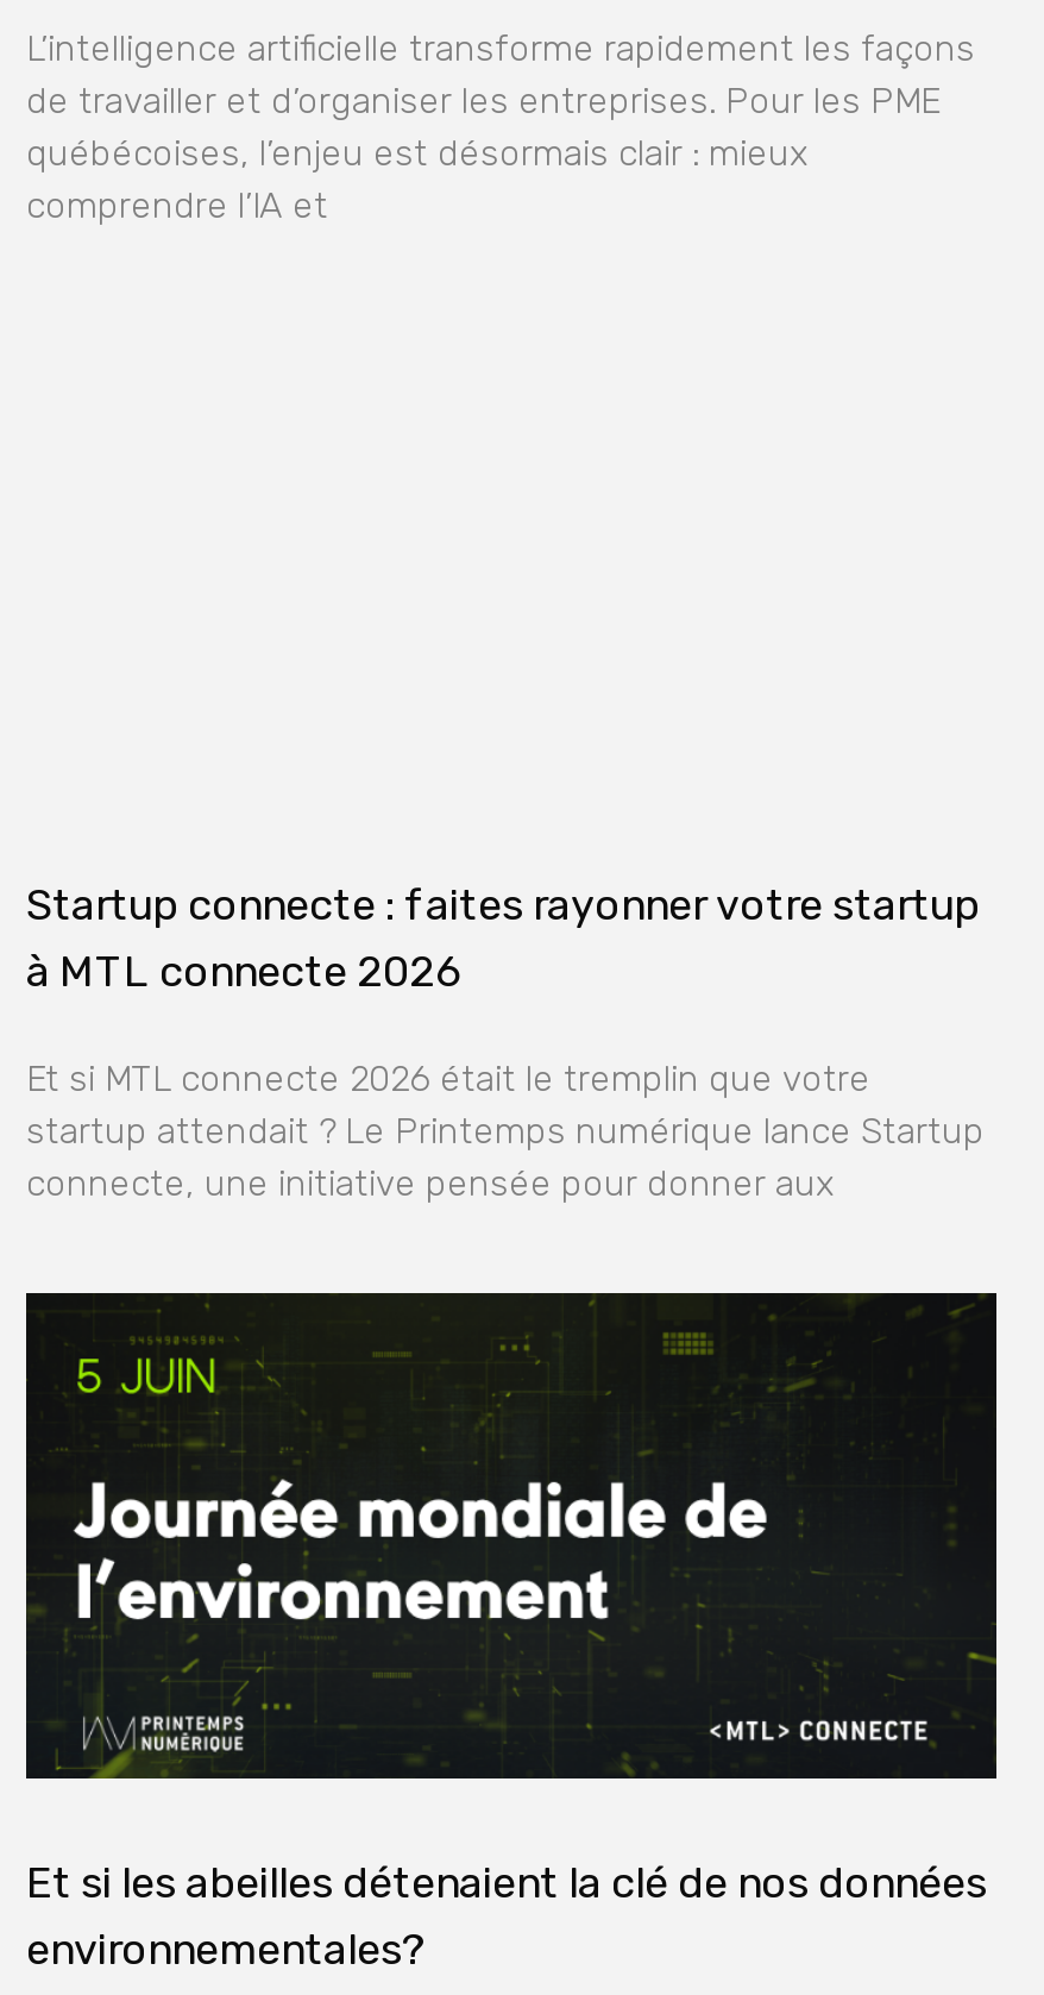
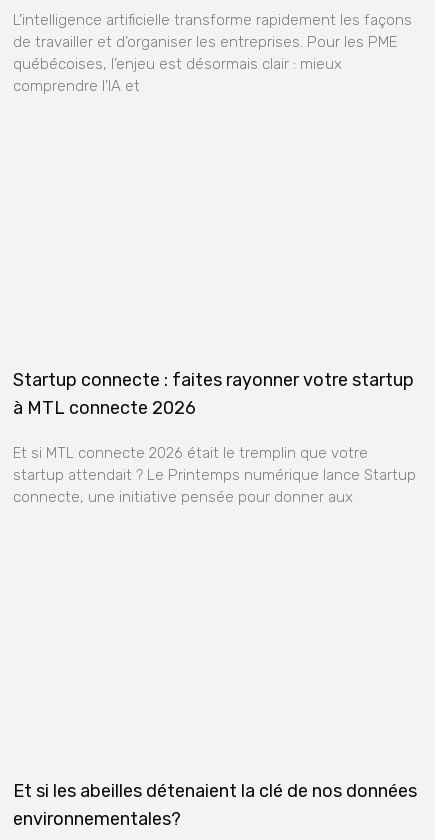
[24,1290,999,1782] [image] -> none

